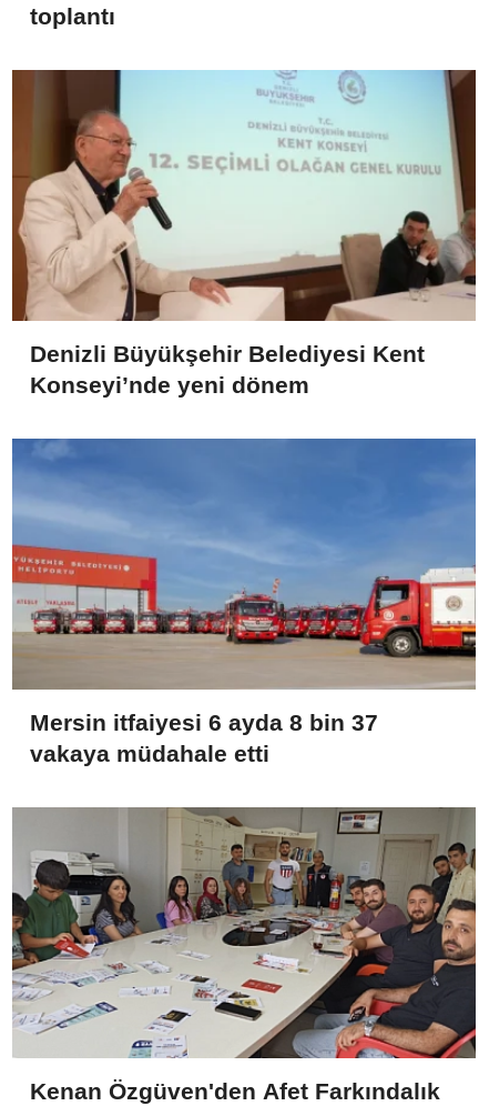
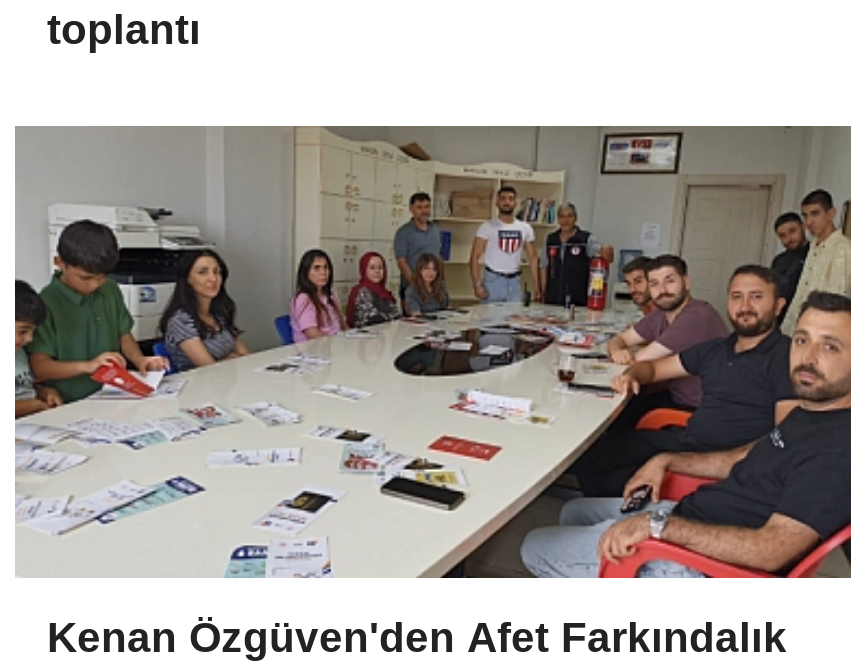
[11,69,477,397] [image] | Denizli Büyükşehir Belediyesi Kent | Konseyi’nde yeni dönem -> none
[11,438,477,766] [image] | Mersin itfaiyesi 6 ayda 8 bin 37 | vakaya müdahale etti -> none

